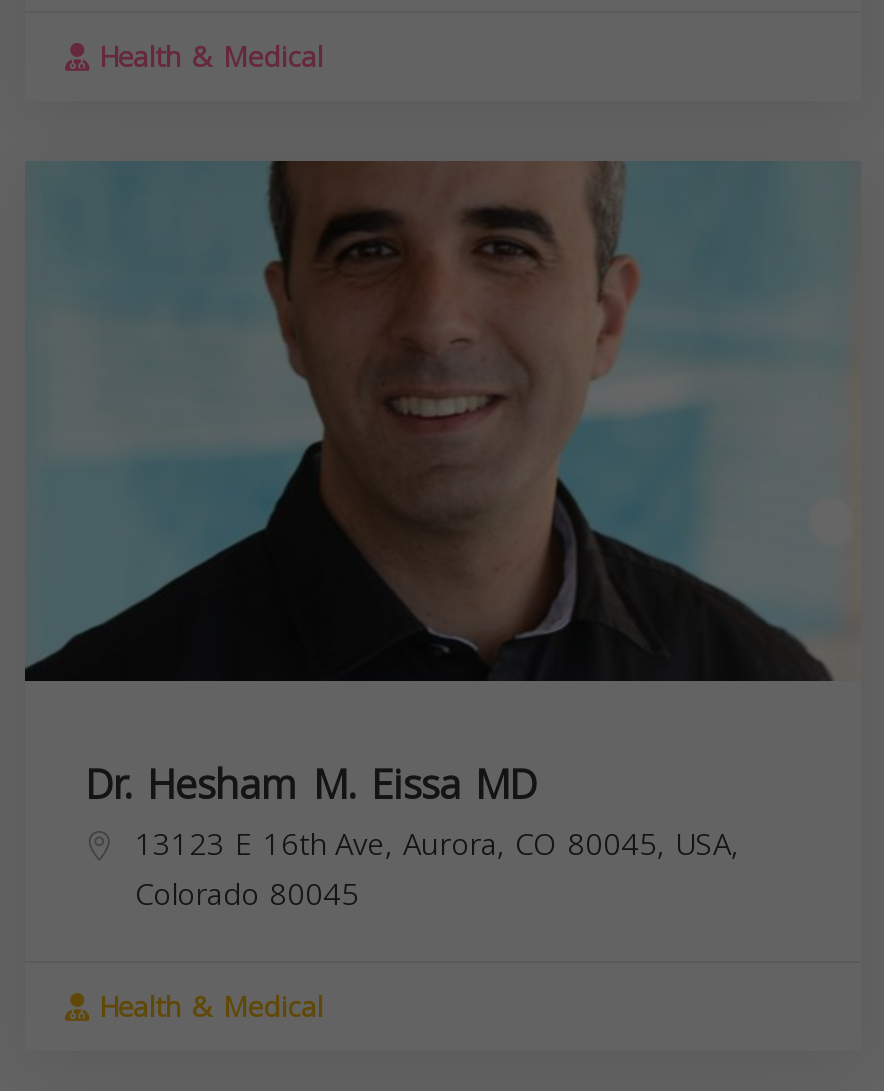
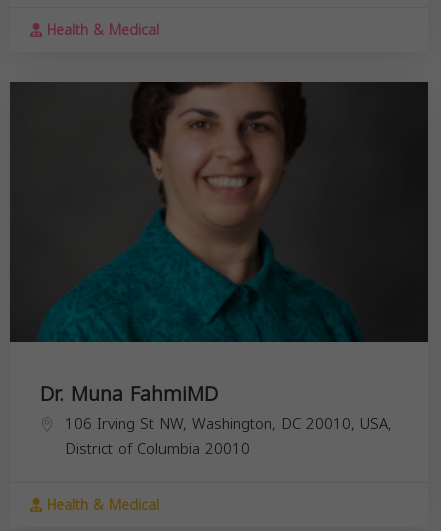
[25,159,861,922] [image] | Dr. Hesham M. Eissa MD | 13123 E 16th Ave, Aurora, CO 80045, USA, | Colorado 80045 -> [9,81,429,462] [image] | Dr. Muna FahmiMD | 106 Irving St NW, Washington, DC 20010, USA, | District of Columbia 20010

